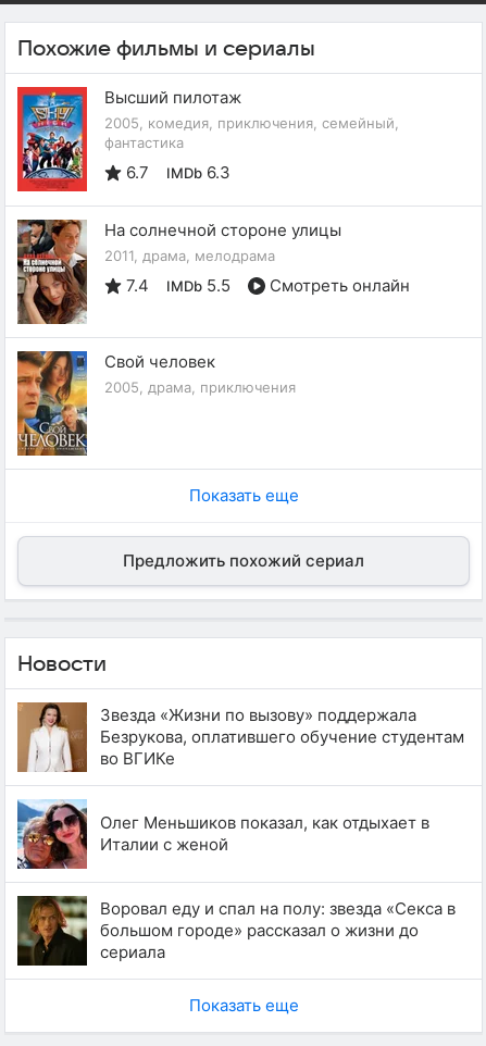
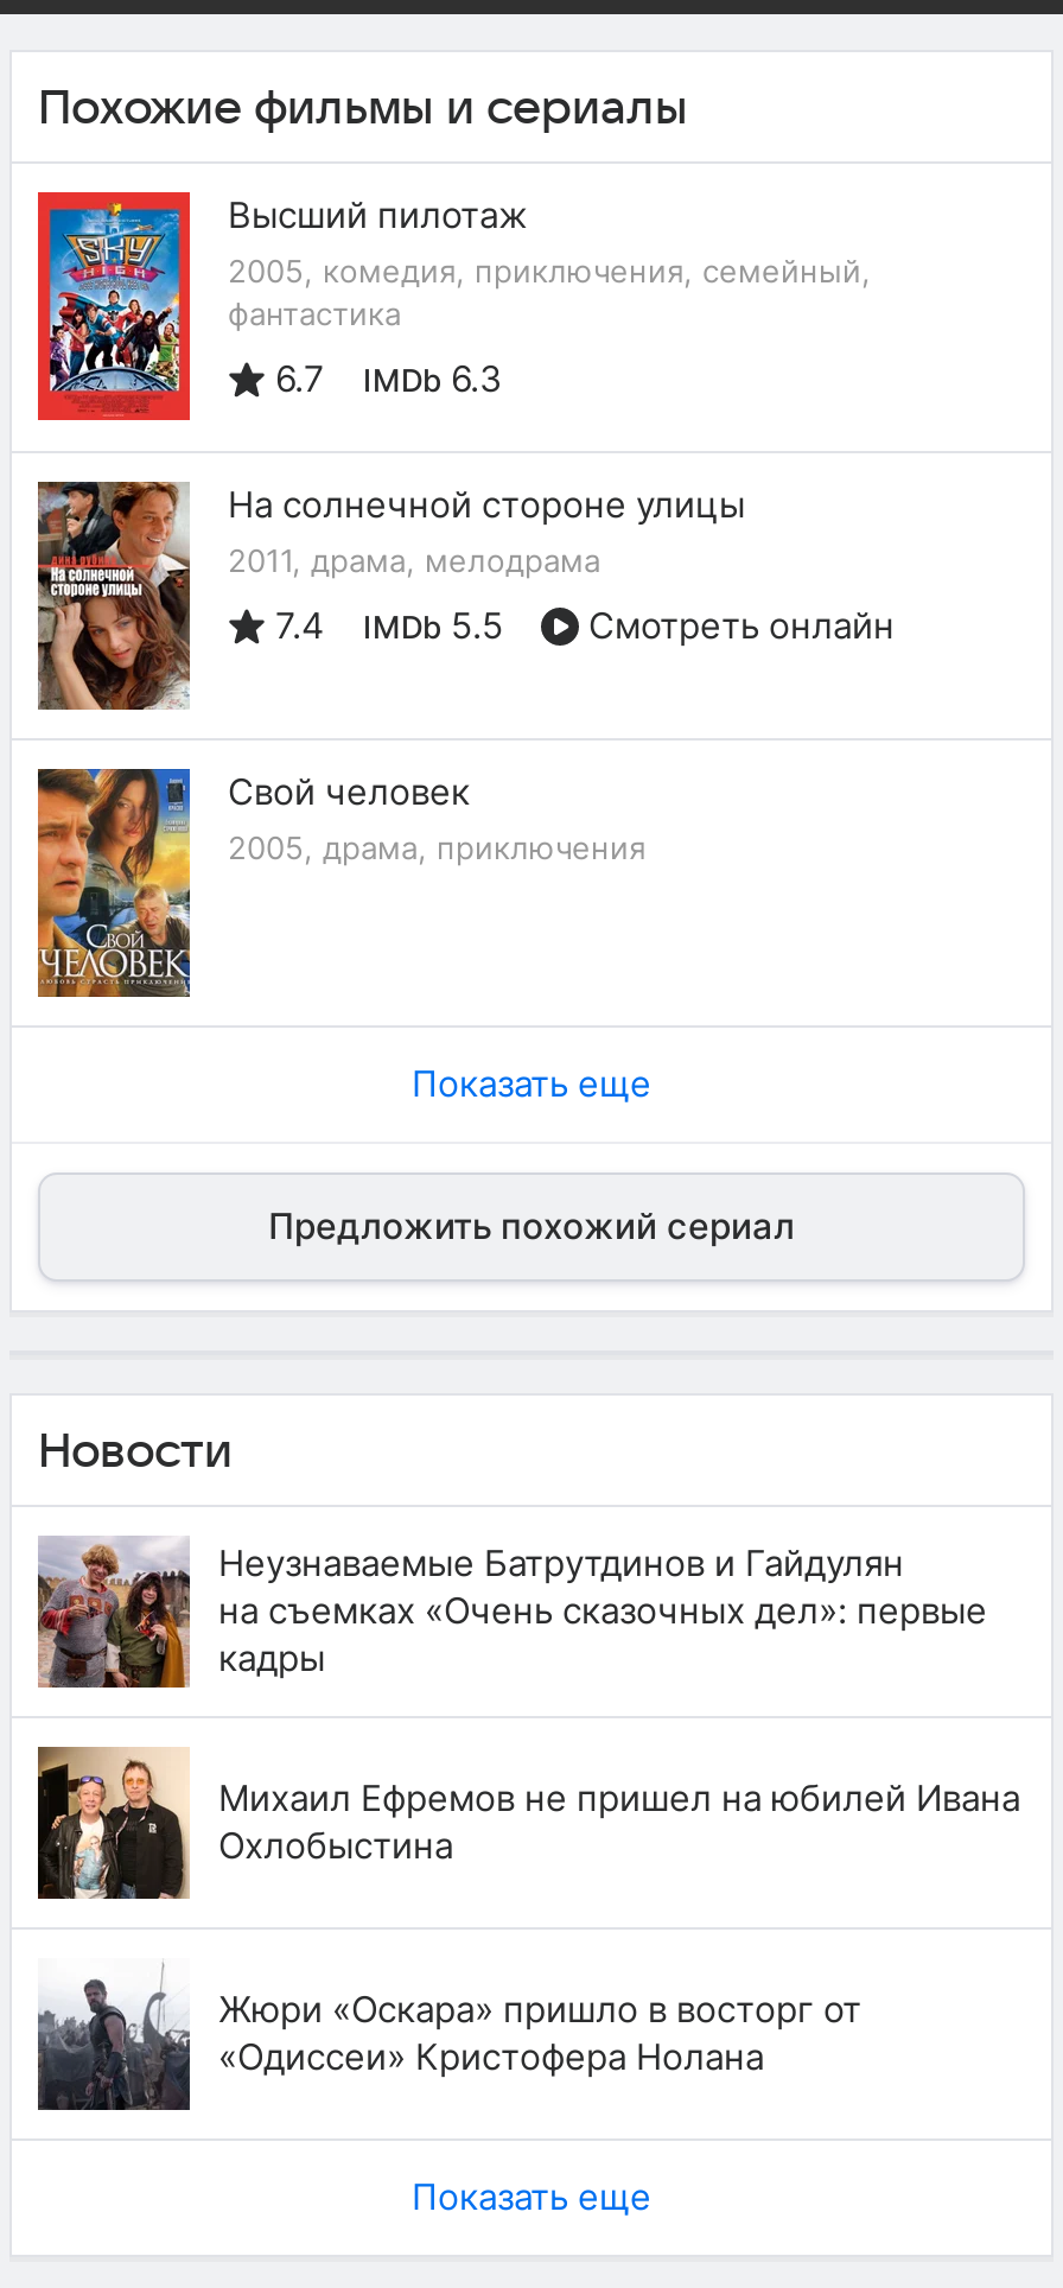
[16,701,464,773] [image] | Звезда «Жизни по вызову» поддержала | Безрукова, оплатившего обучение студентам | во ВГИКе -> [36,1536,987,1690] [image] | Неузнаваемые Батрутдинов и Гайдулян | на съемках «Очень сказочных дел»: первые | кадры
[16,799,429,870] [image] | Олег Меньшиков показал, как отдыхает в | Италии с женой -> [36,1744,1020,1901] [image] | Михаил Ефремов не пришел на юбилей Ивана | Охлобыстина
[16,895,456,966] [image] | Воровал еду и спал на полу: звезда «Секса в | большом городе» рассказал о жизни до | сериала -> [38,1958,861,2110] [image] | Жюри «Оскара» пришло в восторг от | «Одиссеи» Кристофера Нолана

